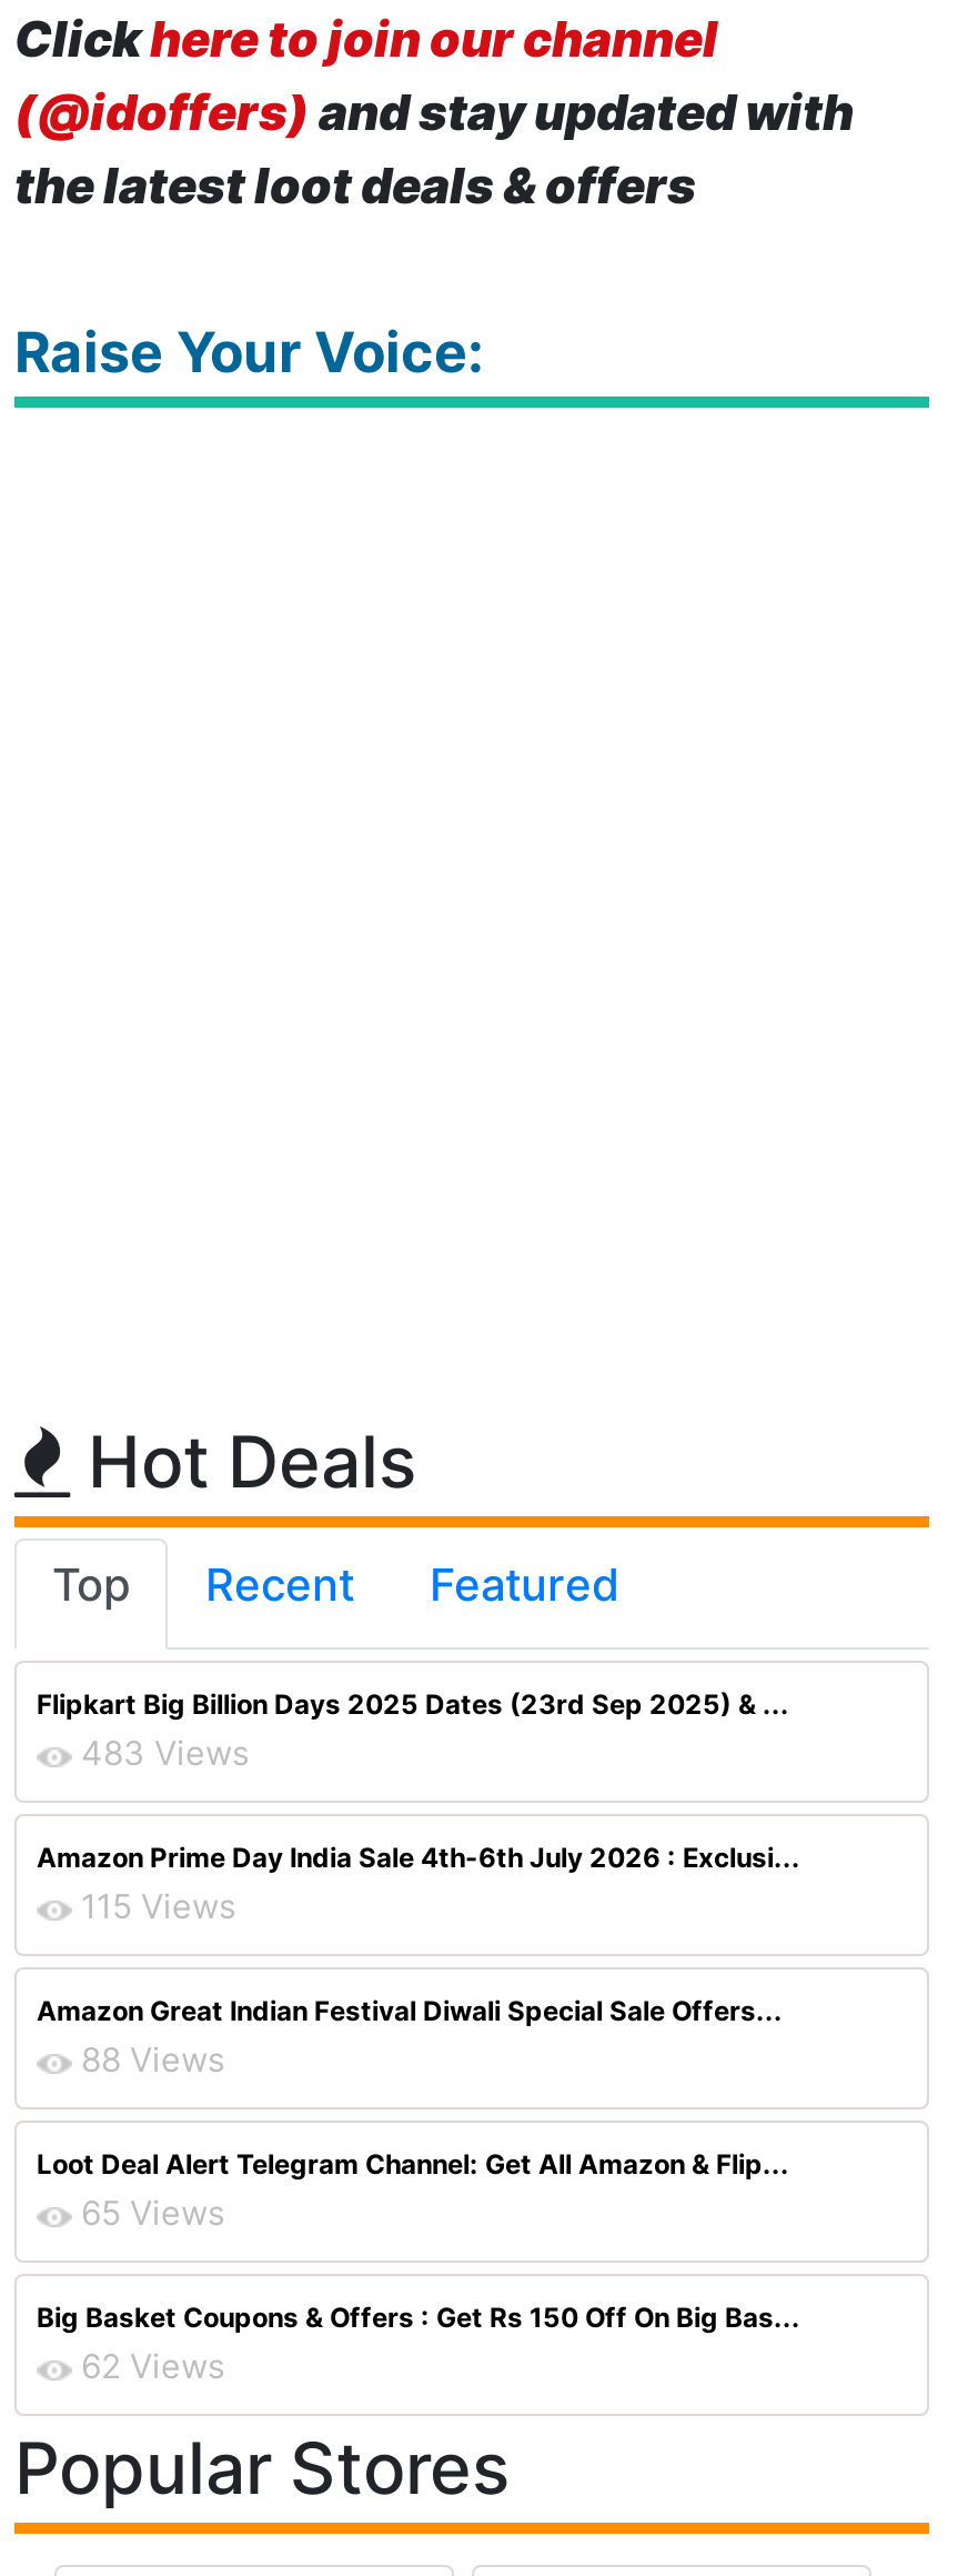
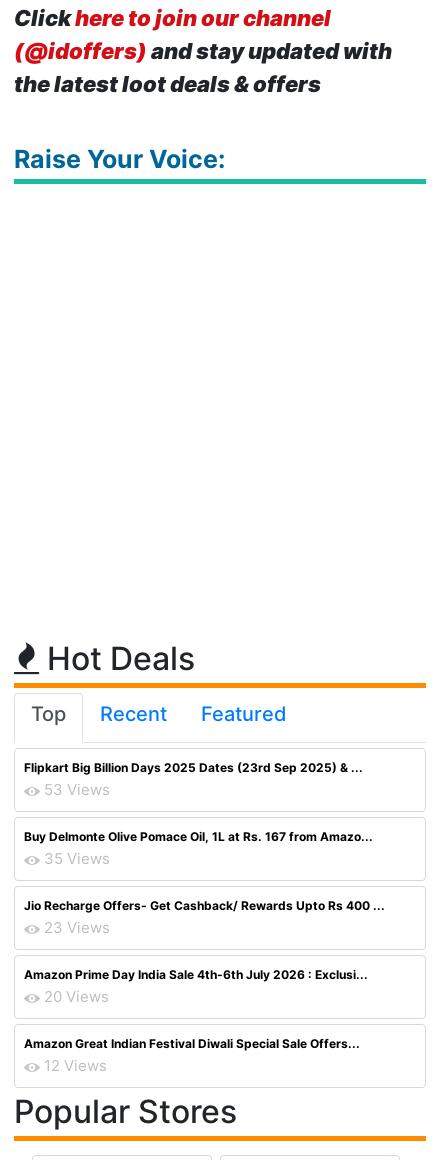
[81,1732,250,1774] 483 Views -> [24,780,385,937] 53 Views | Buy Delmonte Olive Pomace Oil, 1L at Rs. 167 from Amazo... | 35 Views | Jio Recharge Offers- Get Cashback/ Rewards Upto Rs 400 ... | 23 Views
moved [37,1841,800,1874] -> [24,967,368,982]: Amazon Prime Day India Sale 4th-6th July 2026 : Exclusi...
[81,1885,236,1927] 115 Views -> [44,987,109,1006] 20 Views
moved [37,1994,783,2027] -> [24,1036,360,1051]: Amazon Great Indian Festival Diwali Special Sale Offers...
[37,2038,800,2387] 88 Views | Loot Deal Alert Telegram Channel: Get All Amazon & Flip... | 65 Views | Big Basket Coupons & Offers : Get Rs 150 Off On Big Bas... | 62 Views -> [44,1056,107,1075] 12 Views

